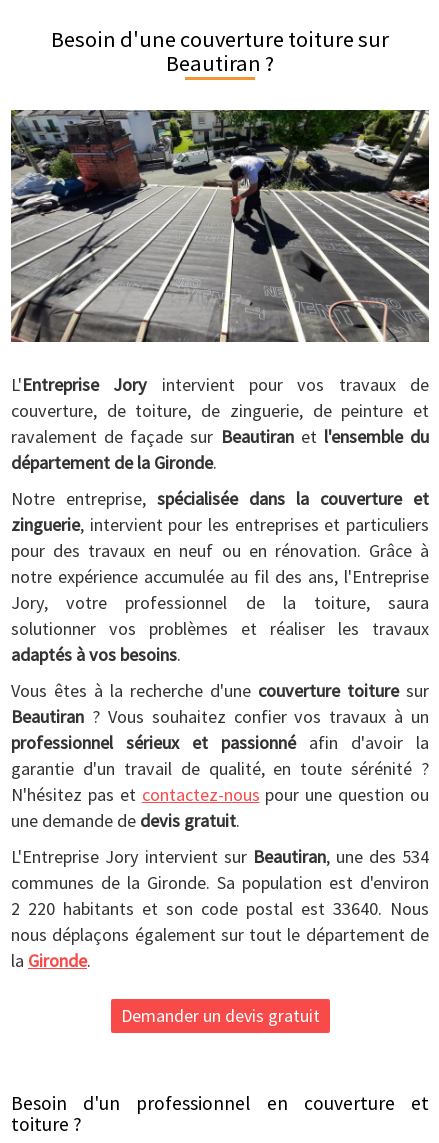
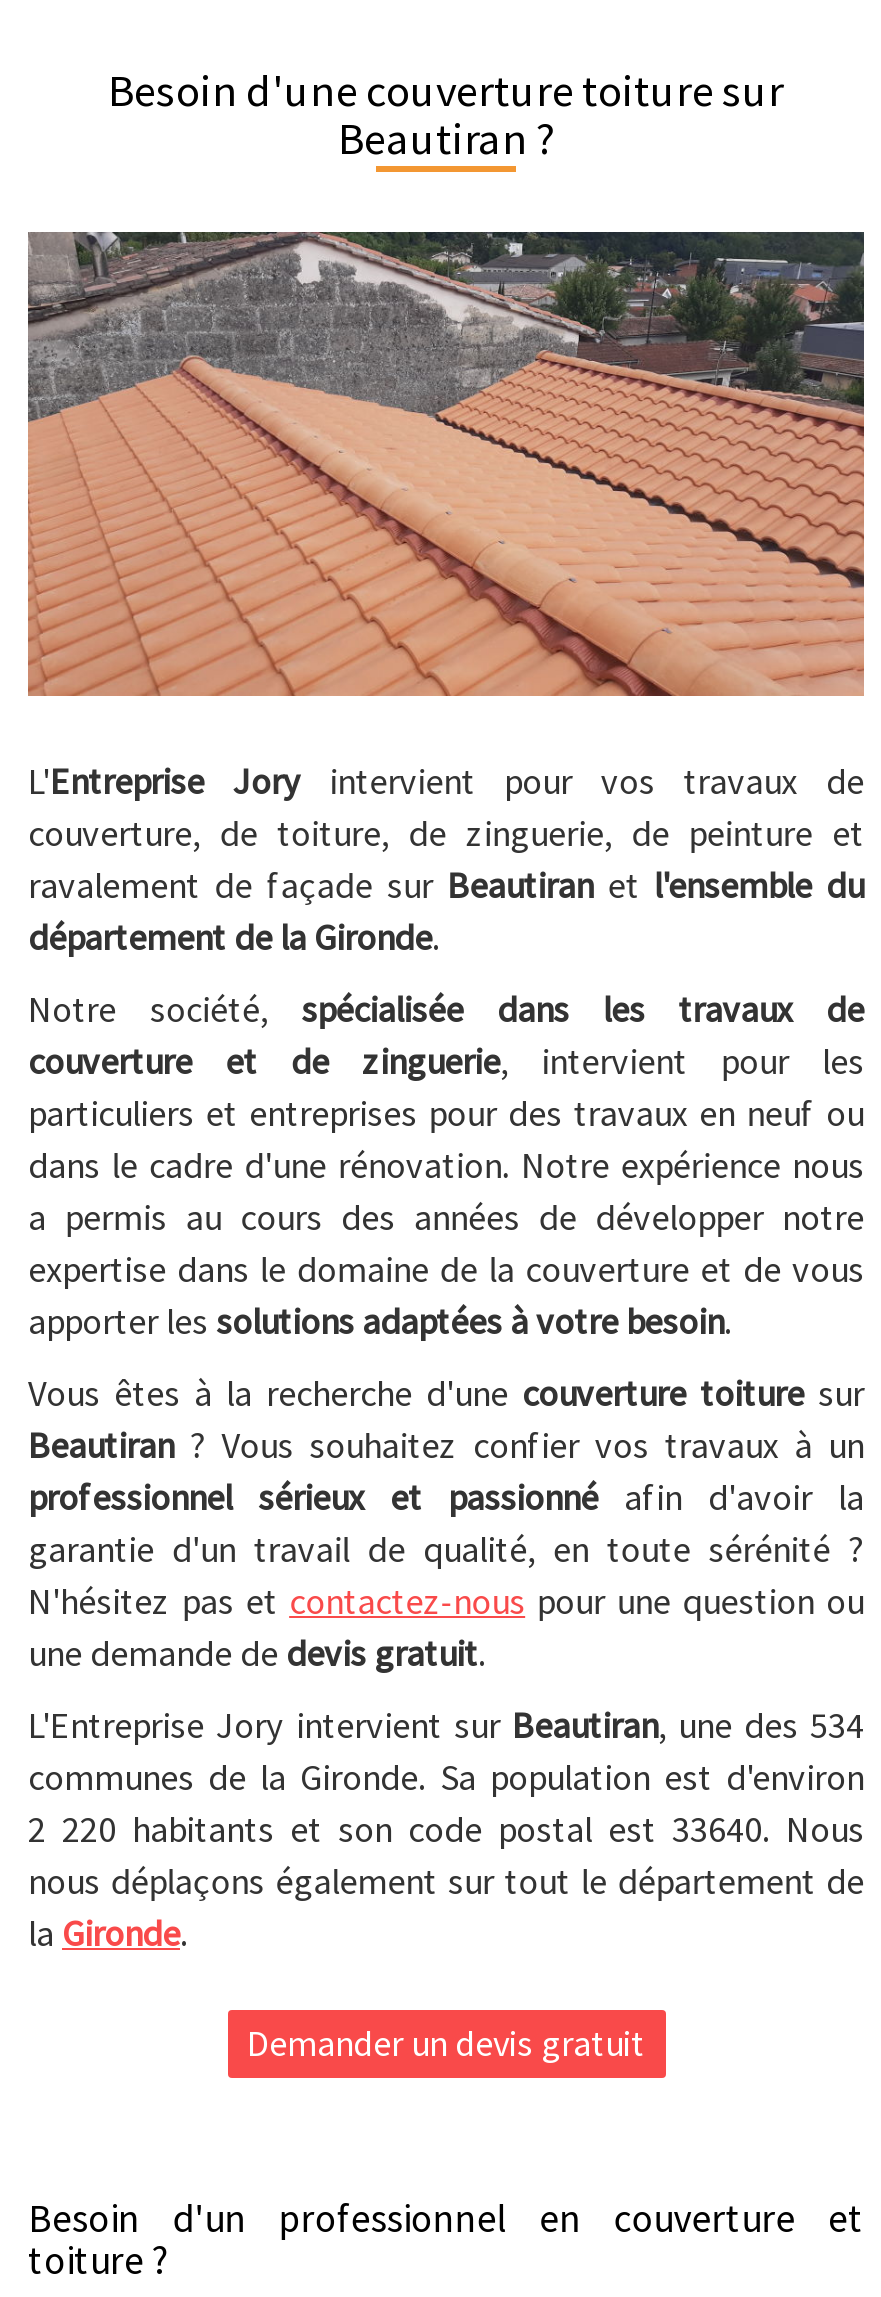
[10,110,430,343] [image] -> [26,230,866,698] [image]
[11,487,429,666] Notre entreprise, spécialisée dans la couverture et | zinguerie, intervient pour les entreprises et particuliers | pour des travaux en neuf ou en rénovation. Grâce à | notre expérience accumulée au fil des ans, l'Entreprise | Jory, votre professionnel de la toiture, saura | solutionner vos problèmes et réaliser les travaux | adaptés à vos besoins. -> [28,986,864,1344] Notre société, spécialisée dans les travaux de | couverture et de zinguerie, intervient pour les | particuliers et entreprises pour des travaux en neuf ou | dans le cadre d'une rénovation. Notre expérience nous | a permis au cours des années de développer notre | expertise dans le domaine de la couverture et de vous | apporter les solutions adaptées à votre besoin.

